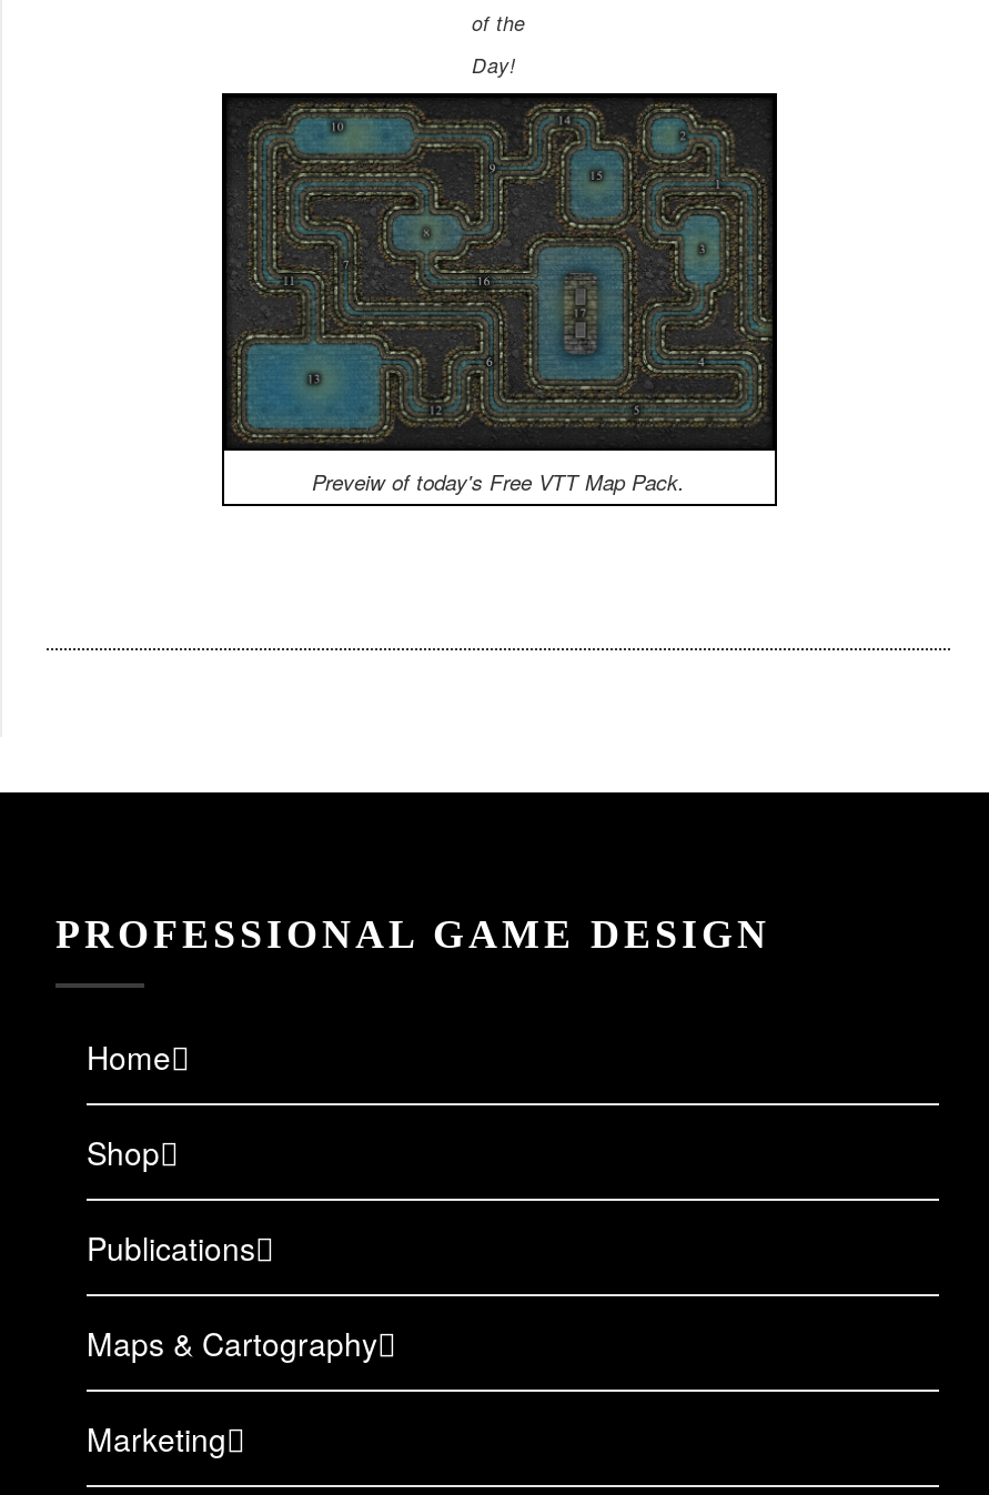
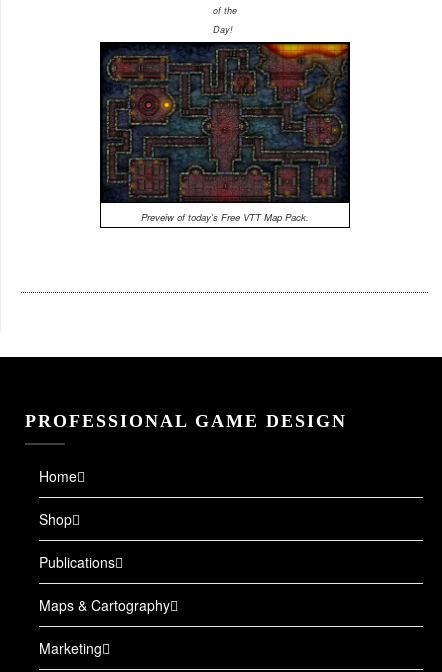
[231,95,770,446] [image] -> [105,43,348,201] [image]

